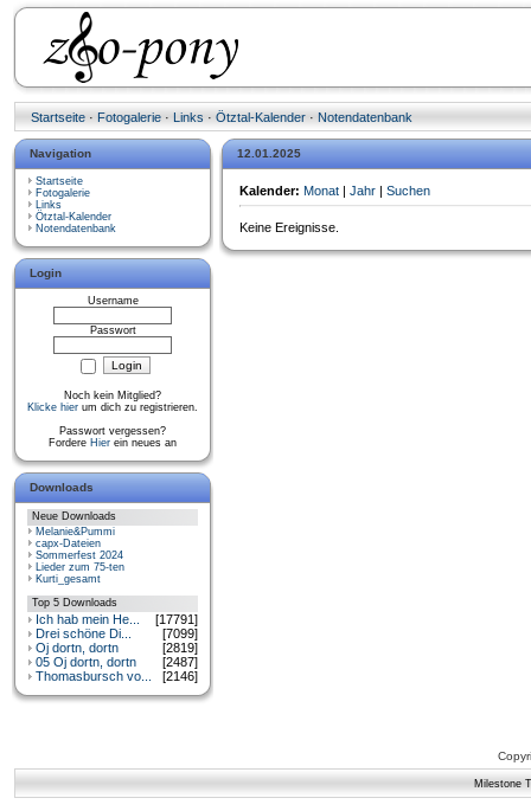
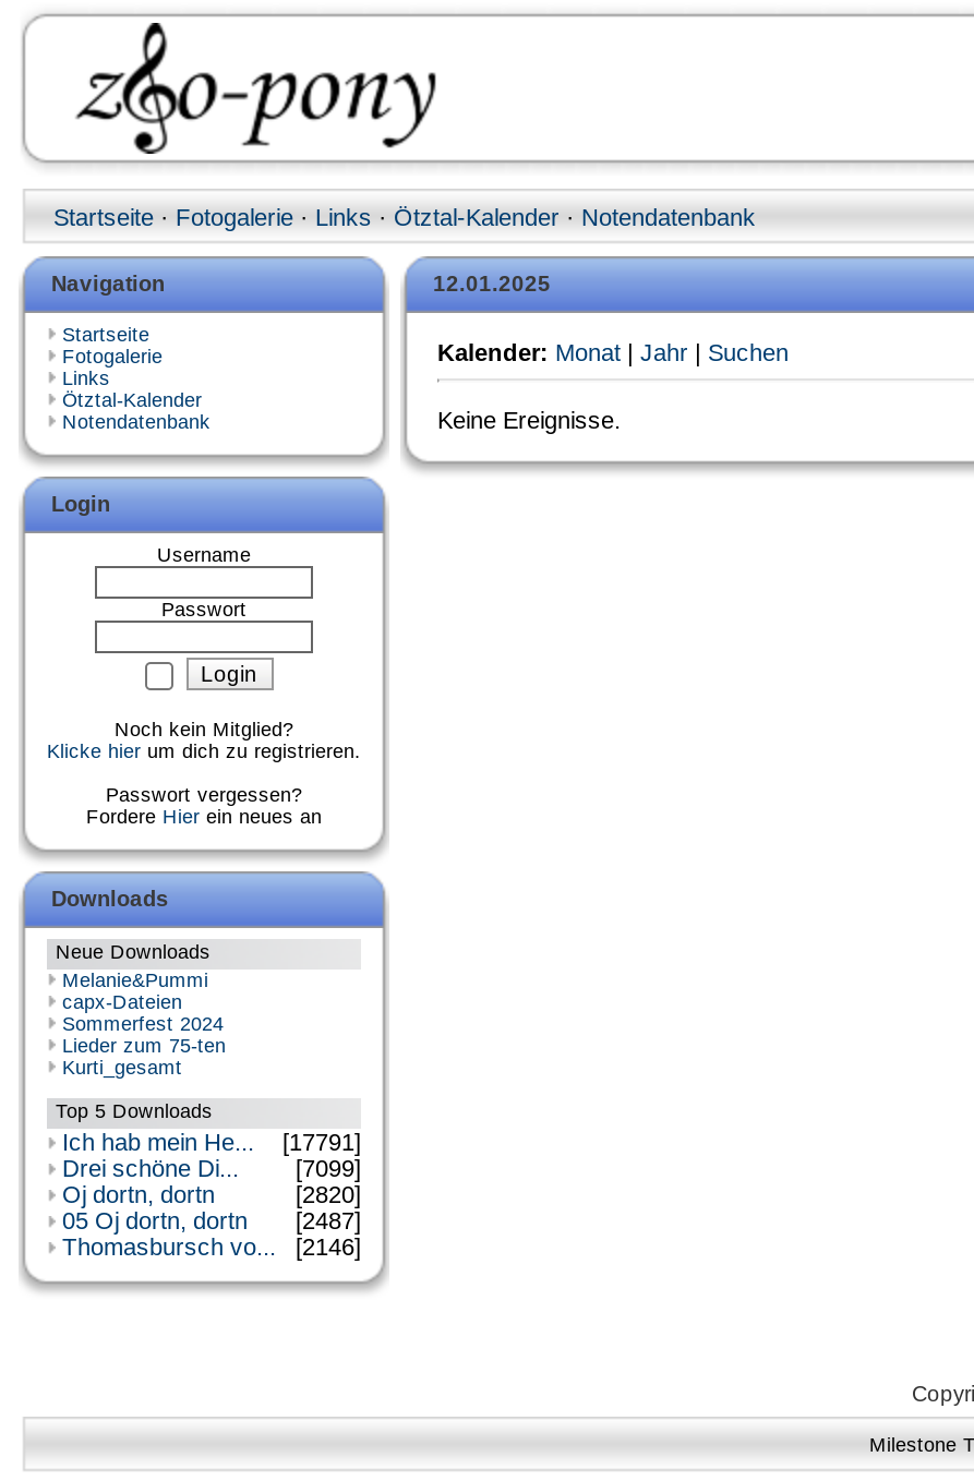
[162,641,198,655] [2819] -> [296,1181,361,1207] [2820]

